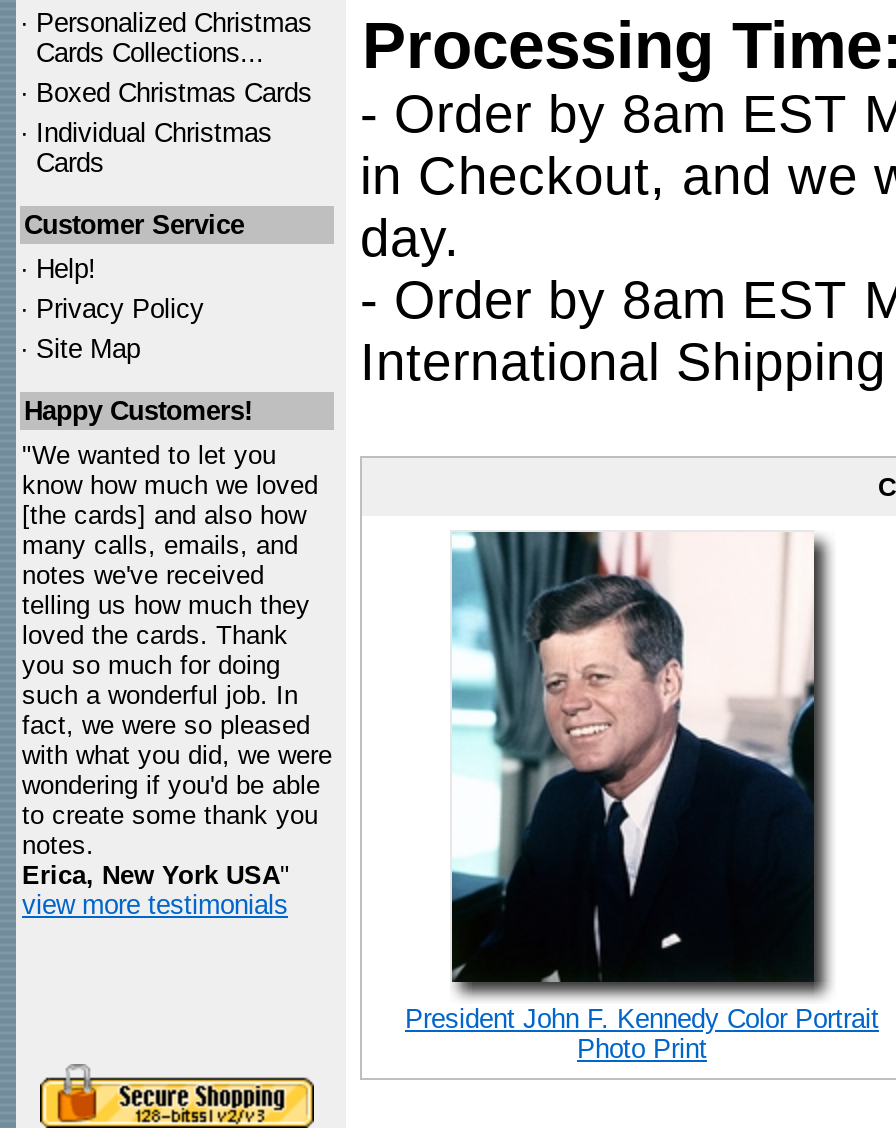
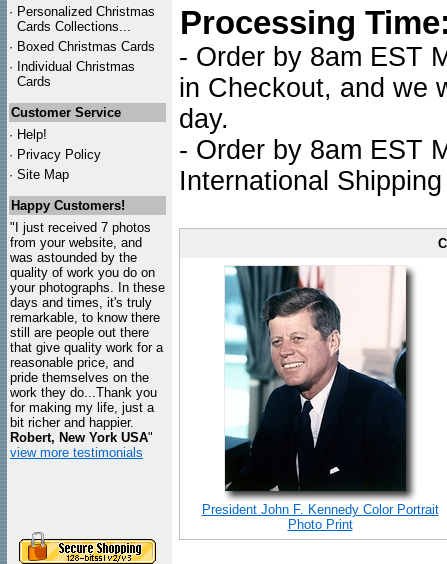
[22,440,332,890] "We wanted to let you | know how much we loved | [the cards] and also how | many calls, emails, and | notes we've received | telling us how much they | loved the cards. Thank | you so much for doing | such a wonderful job. In | fact, we were so pleased | with what you did, we were | wondering if you'd be able | to create some thank you | notes. | Erica, New York USA" -> [10,220,165,445] "I just received 7 photos | from your website, and | was astounded by the | quality of work you do on | your photographs. In these | days and times, it's truly | remarkable, to know there | still are people out there | that give quality work for a | reasonable price, and | pride themselves on the | work they do...Thank you | for making my life, just a | bit richer and happier. | Robert, New York USA"

